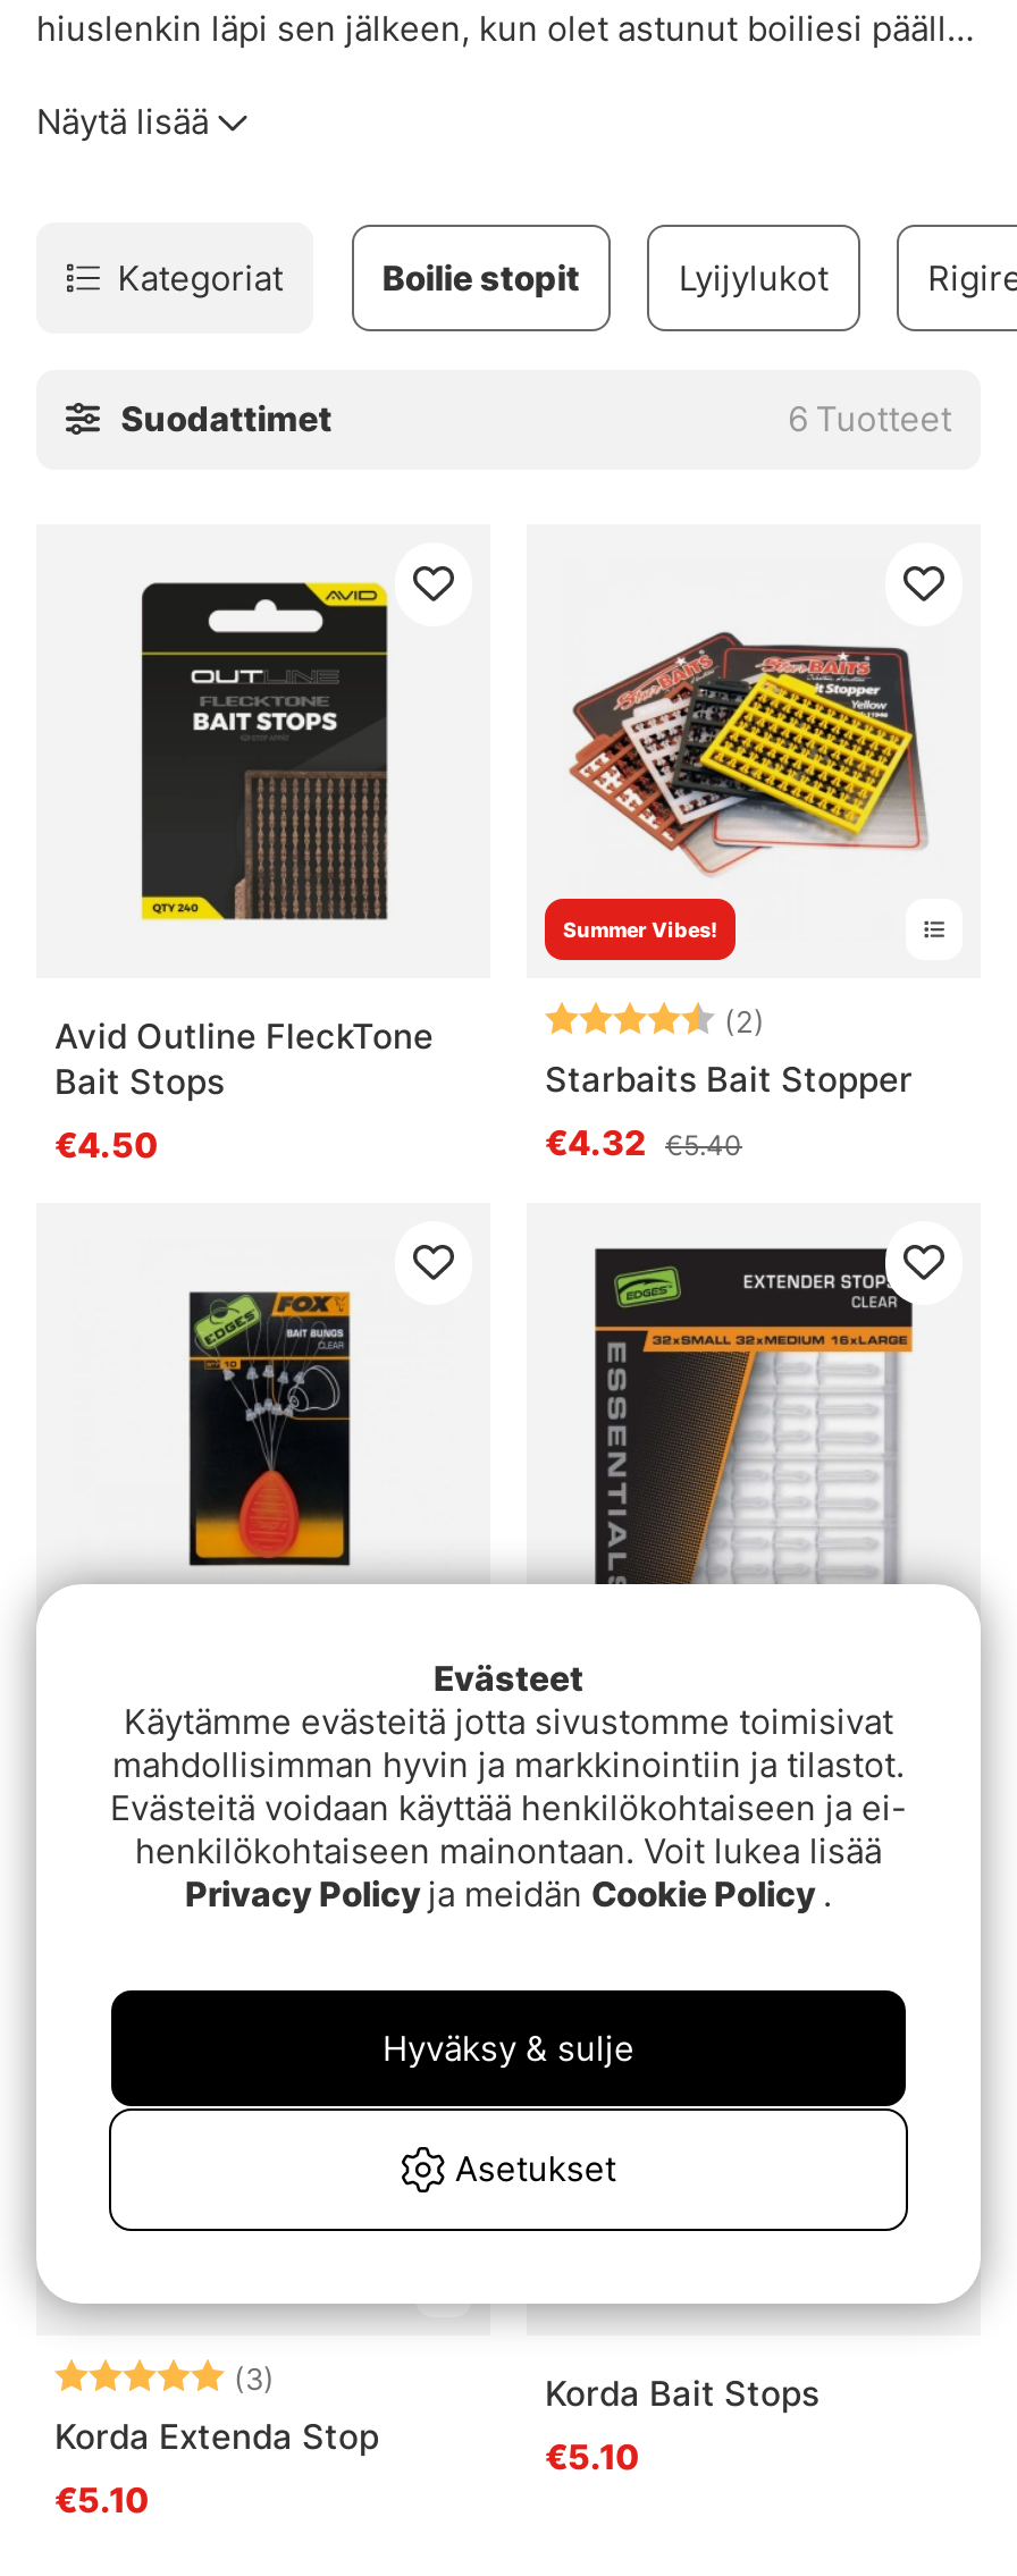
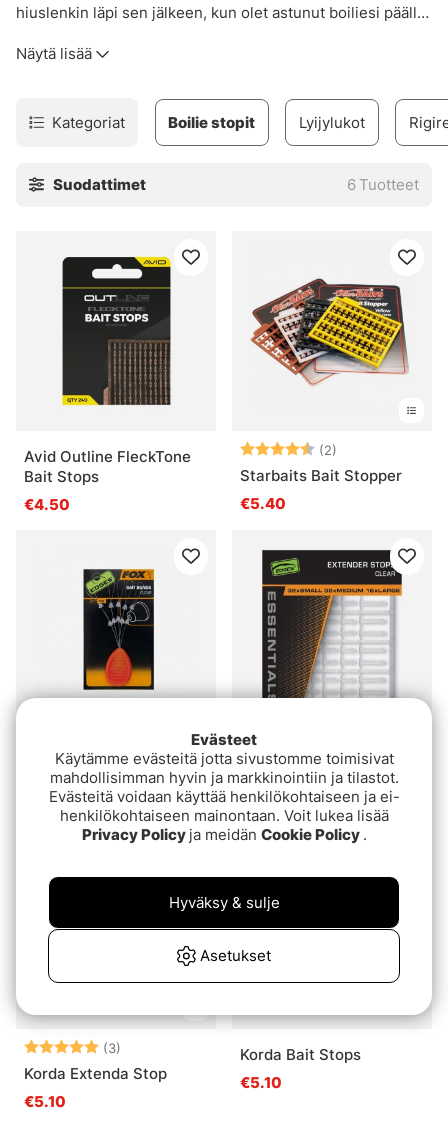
[563,917,717,942] Summer Vibes! -> none
[545,1122,742,1165] €4.32 €5.40 -> [240,494,286,513] €5.40

